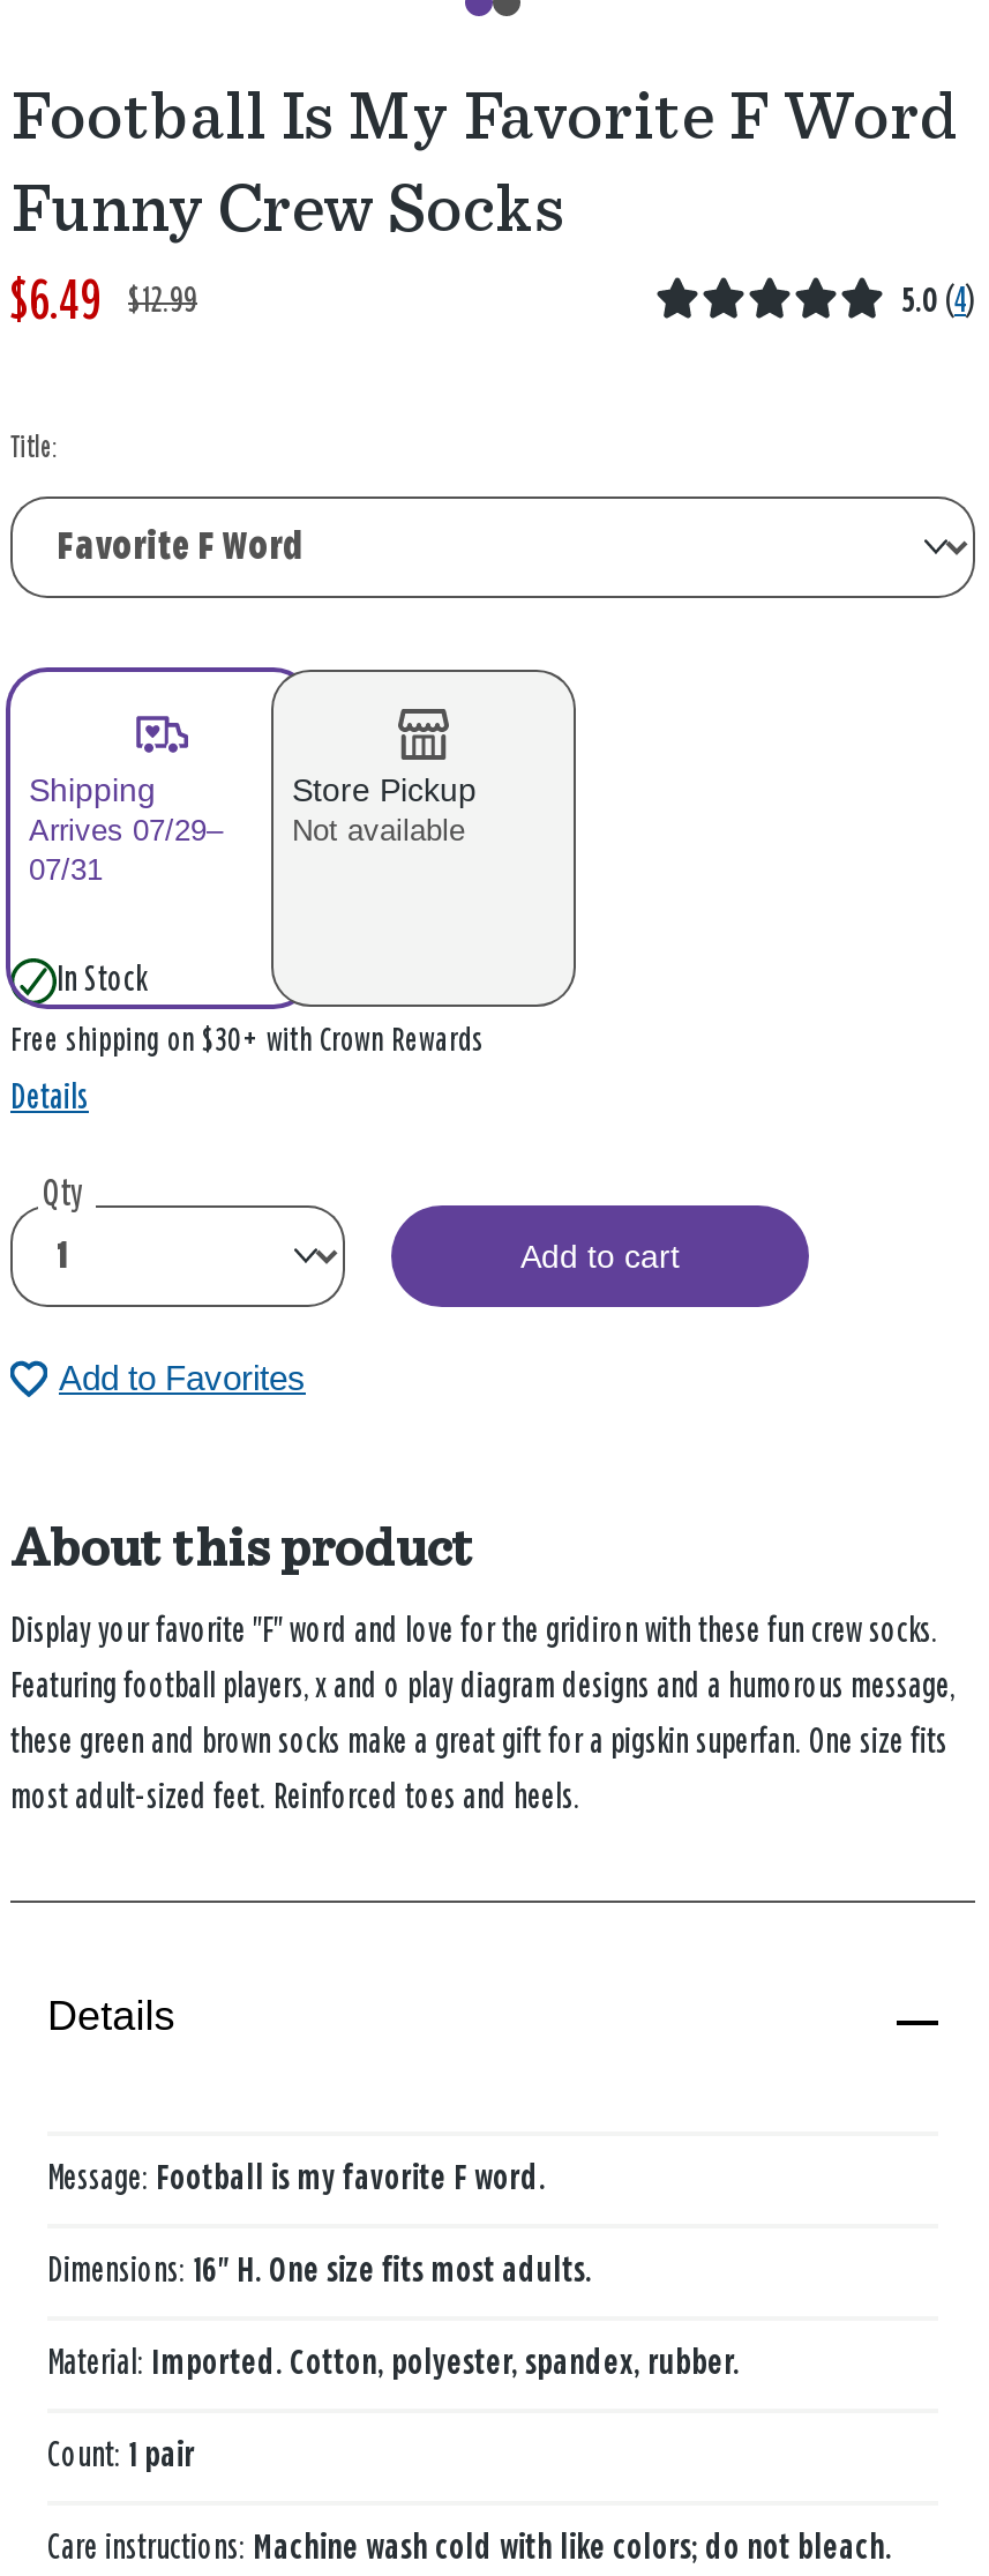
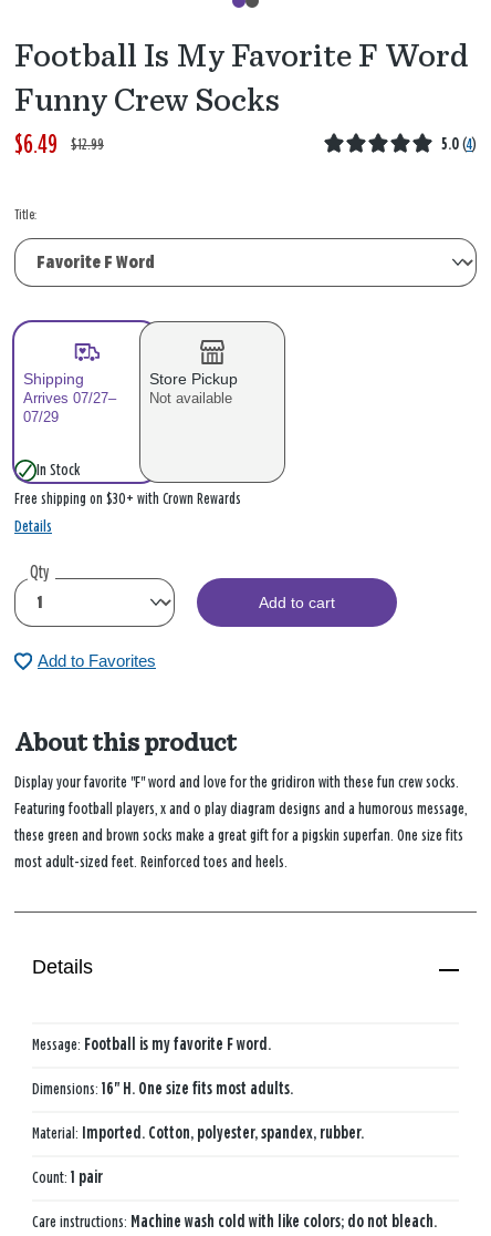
[29,813,465,848] Arrives 07/29– Not available -> [23,390,232,407] Arrives 07/27– Not available
[29,852,103,887] 07/31 -> [23,409,59,425] 07/29

